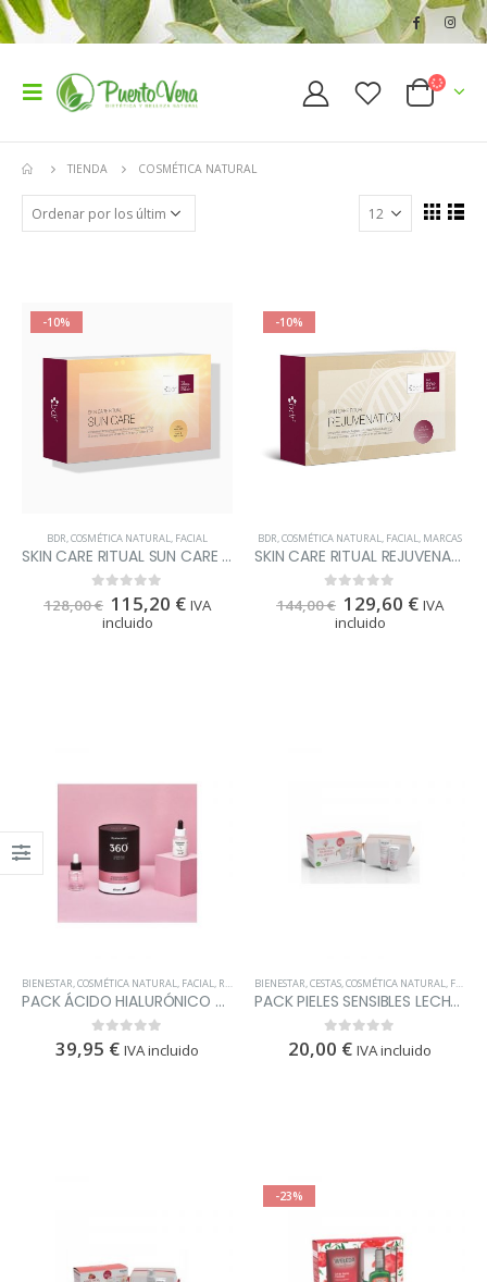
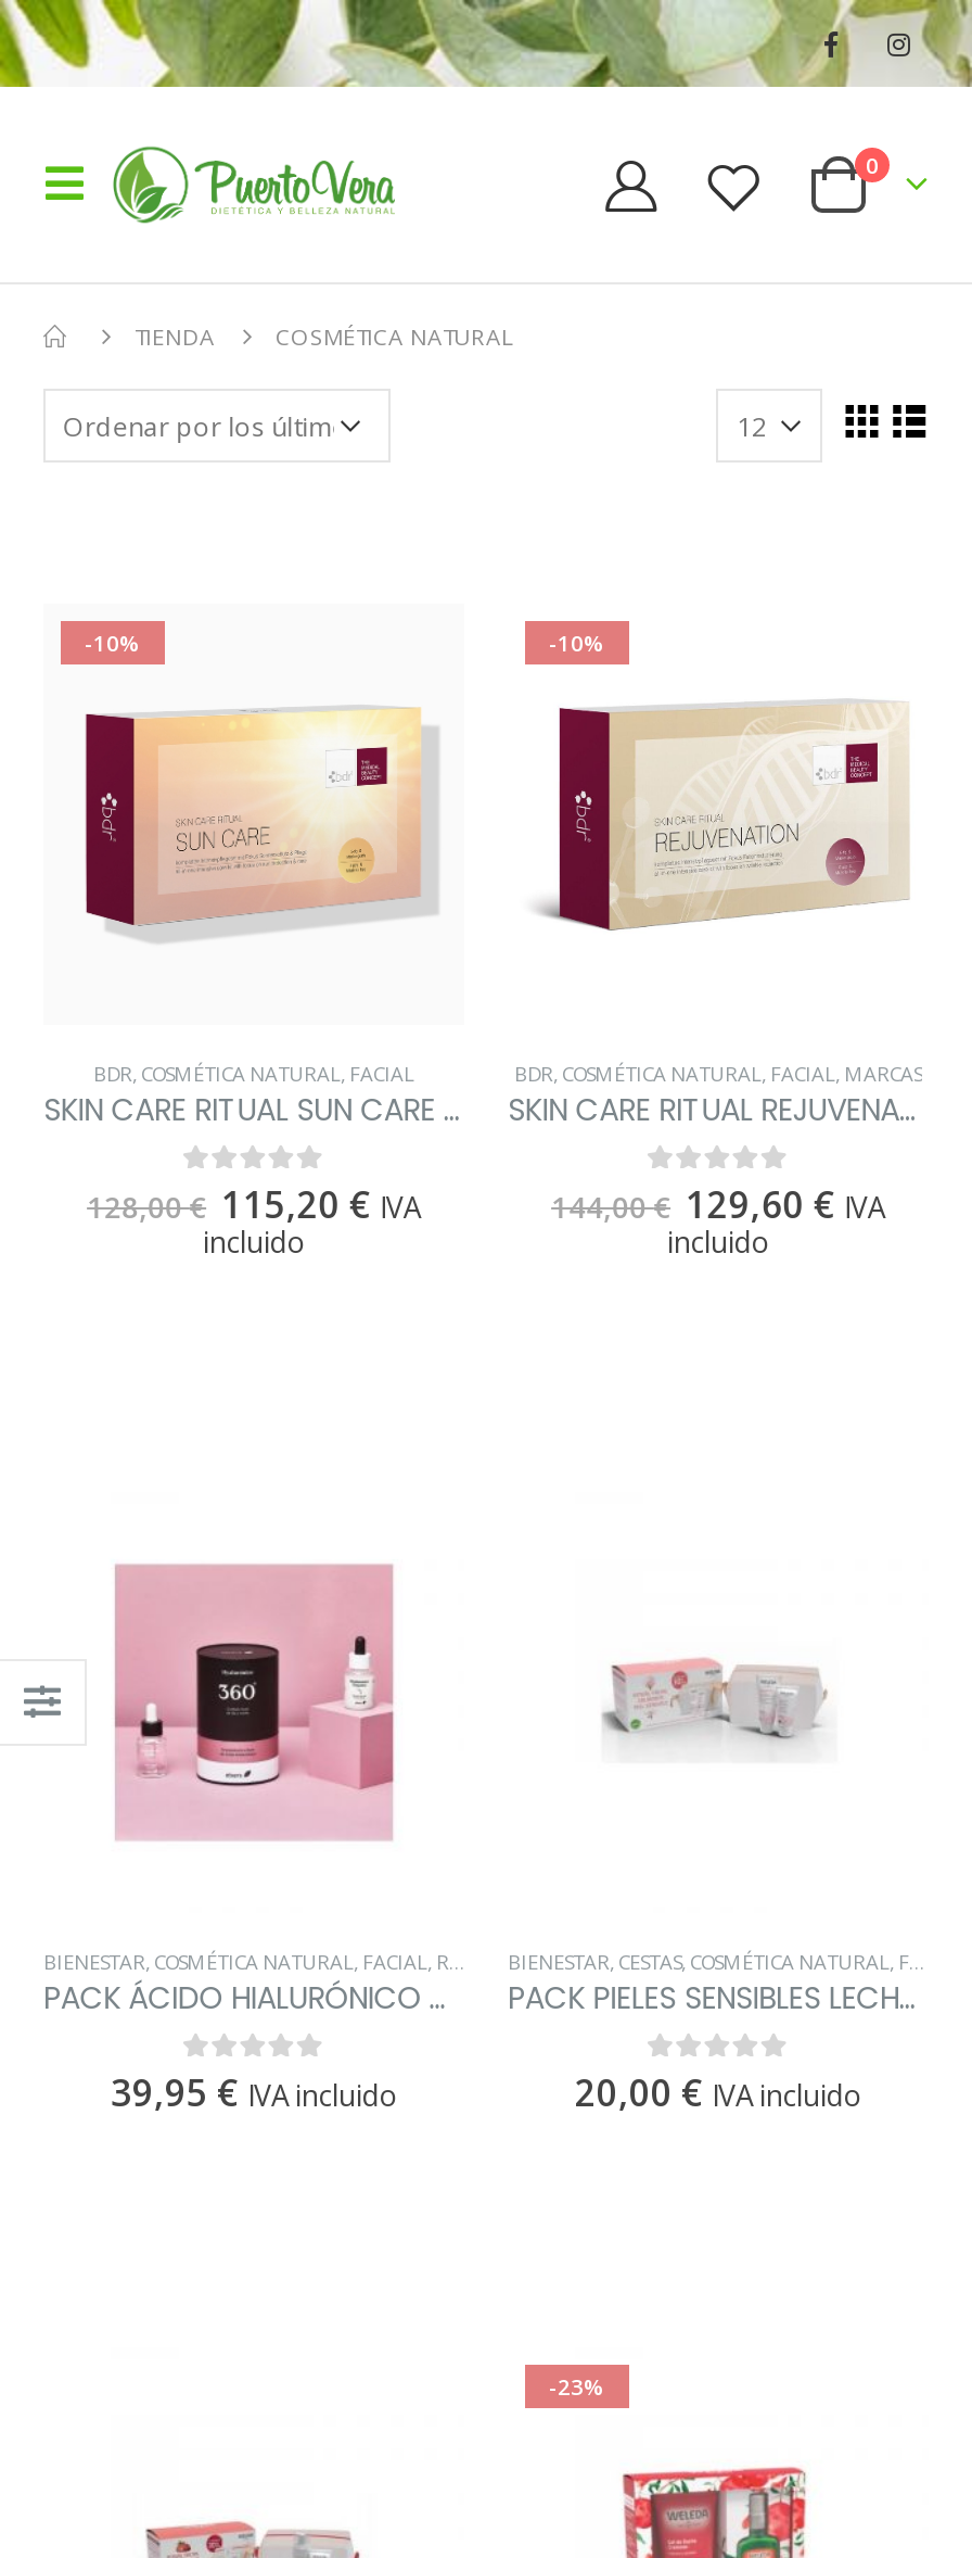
none -> [866,150,879,180] 0

